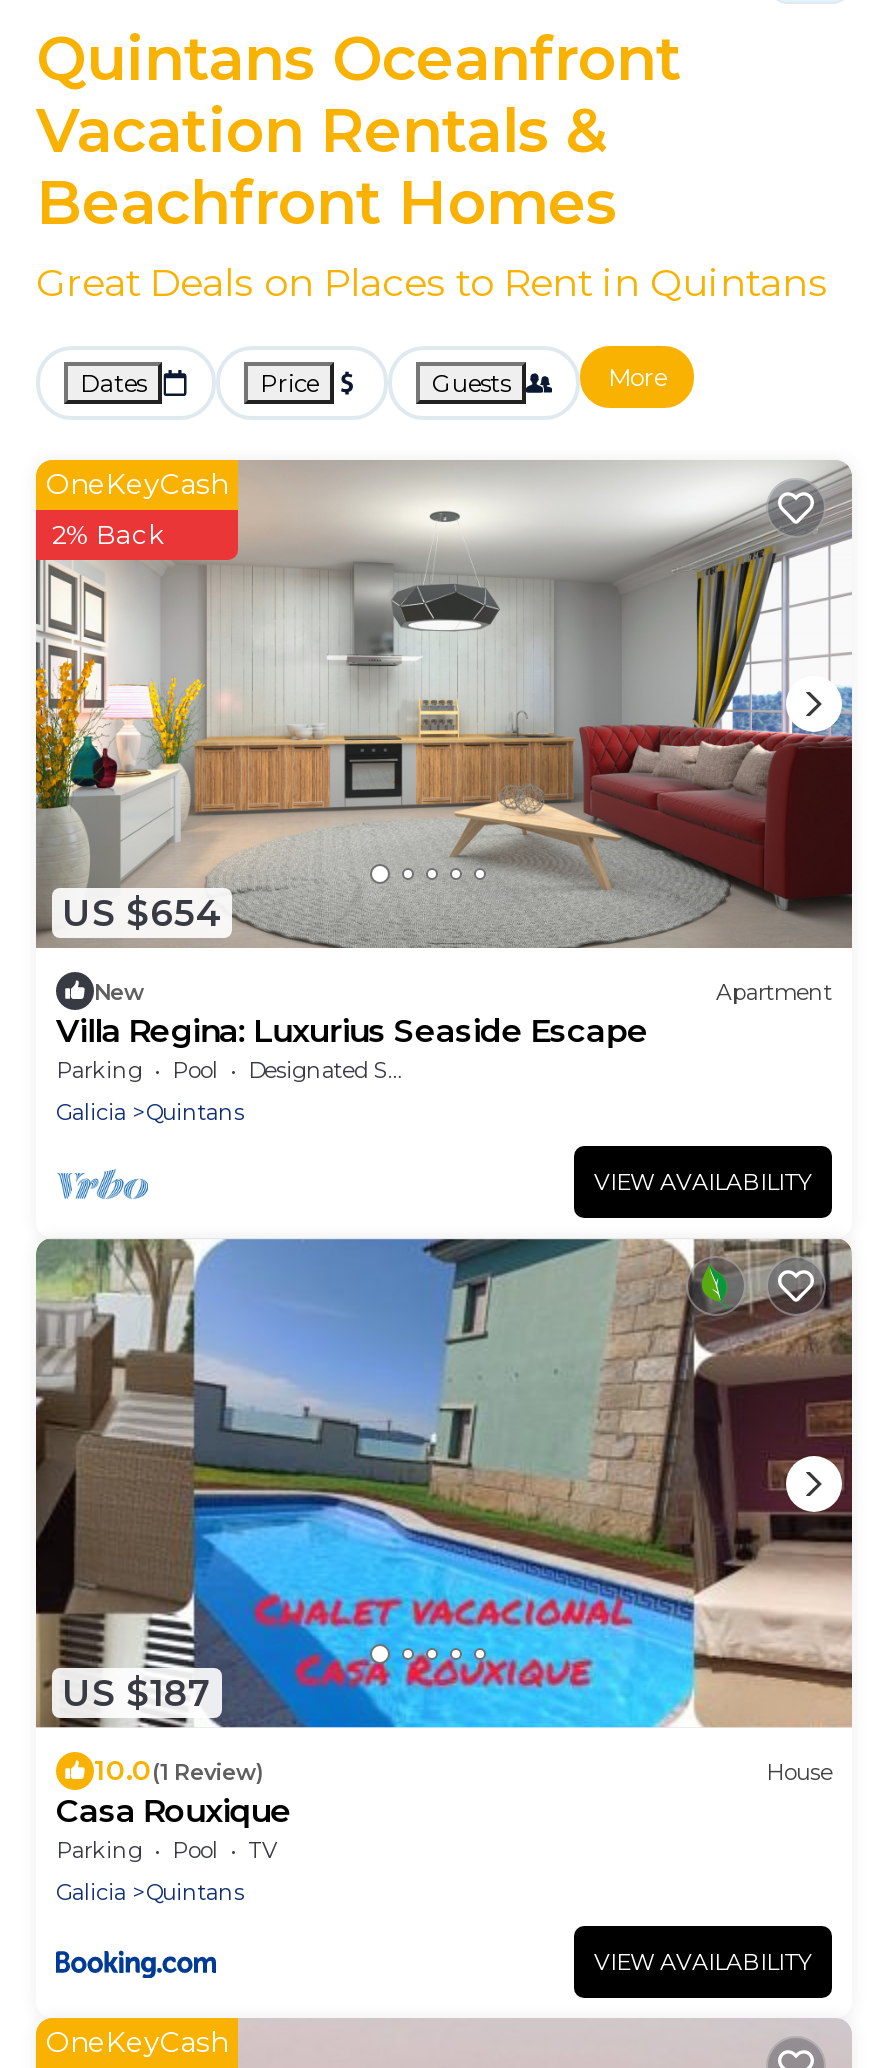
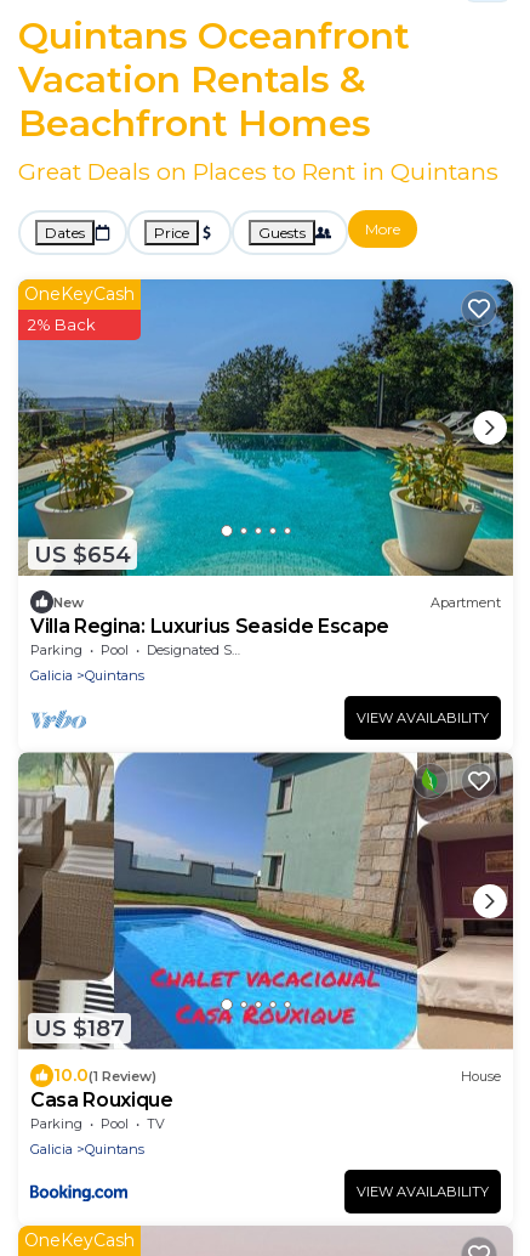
[34,460,854,950] [image] -> [17,278,514,577] [image]

